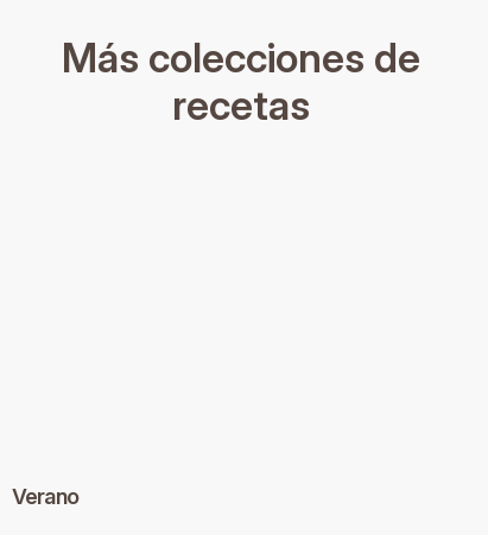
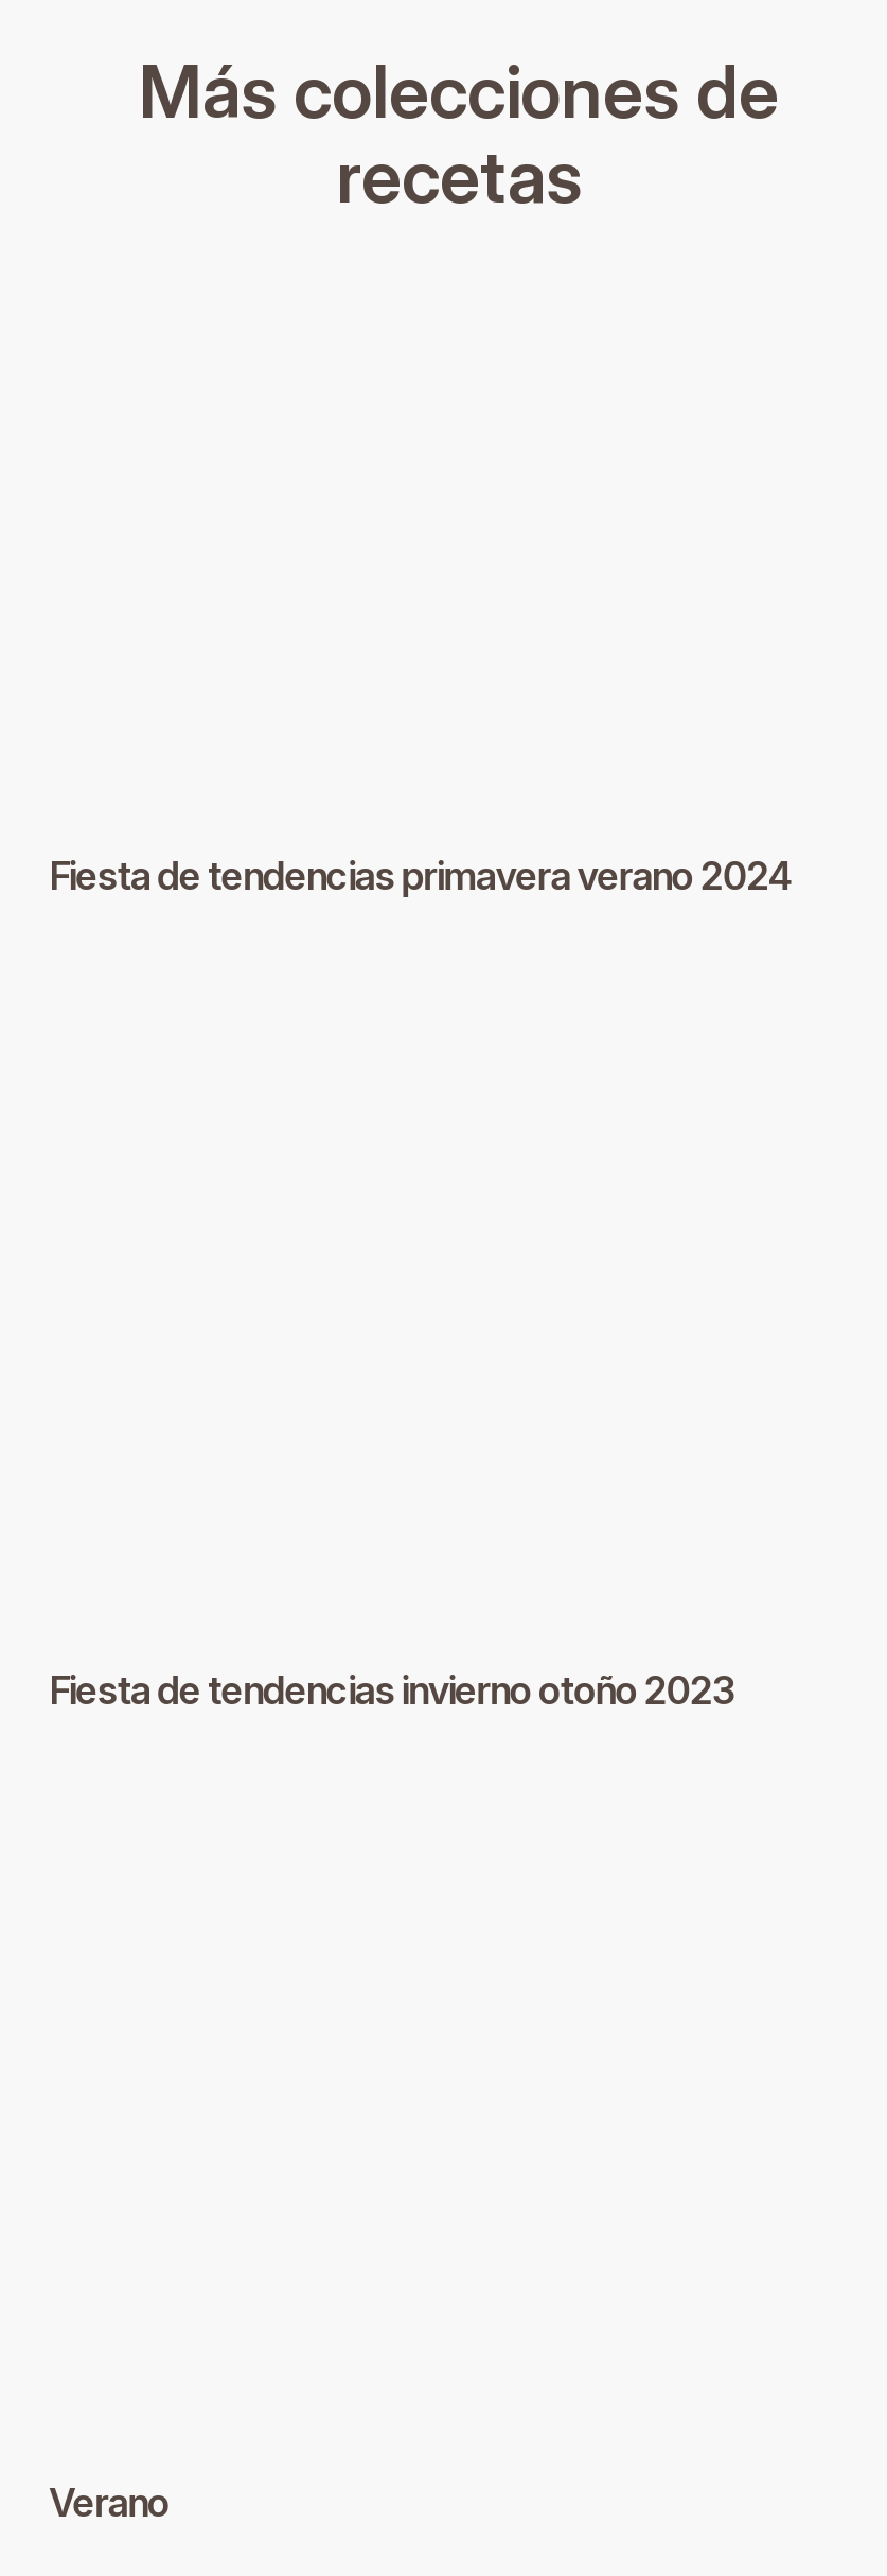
none -> [49,854,792,898] Fiesta de tendencias primavera verano 2024
none -> [49,1667,733,1712] Fiesta de tendencias invierno otoño 2023

